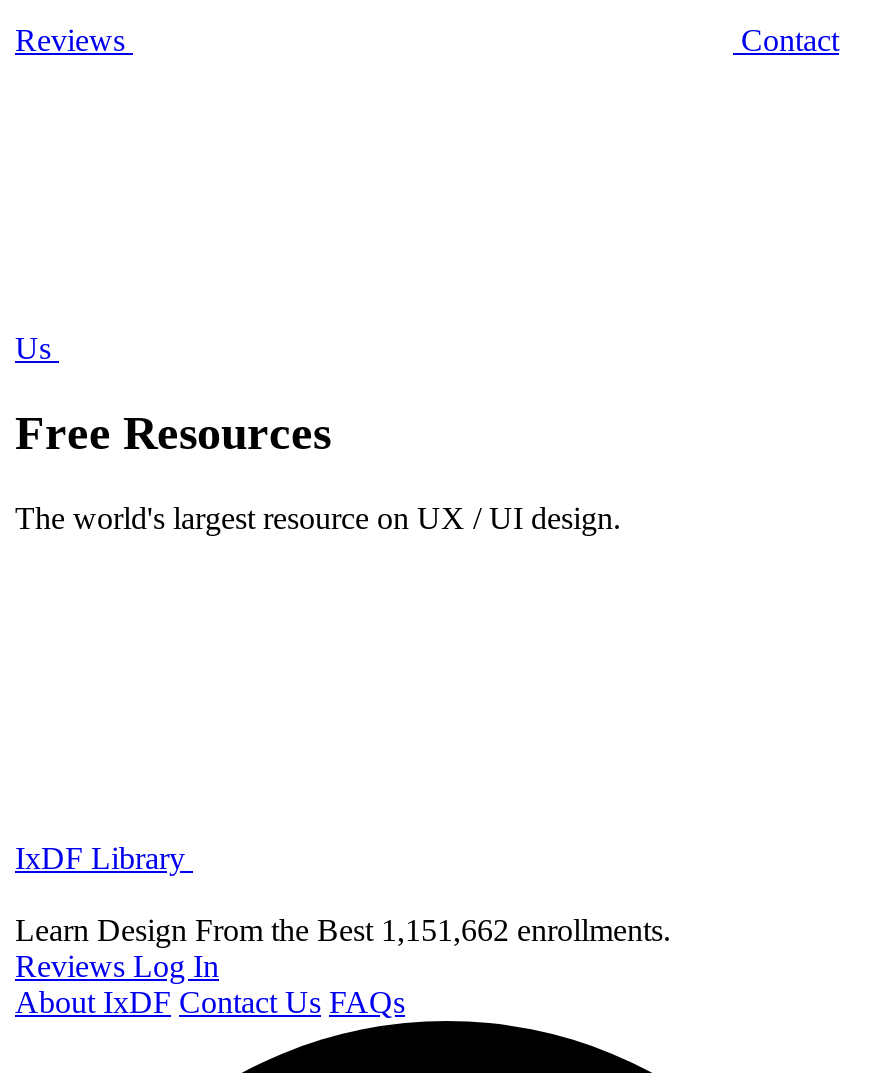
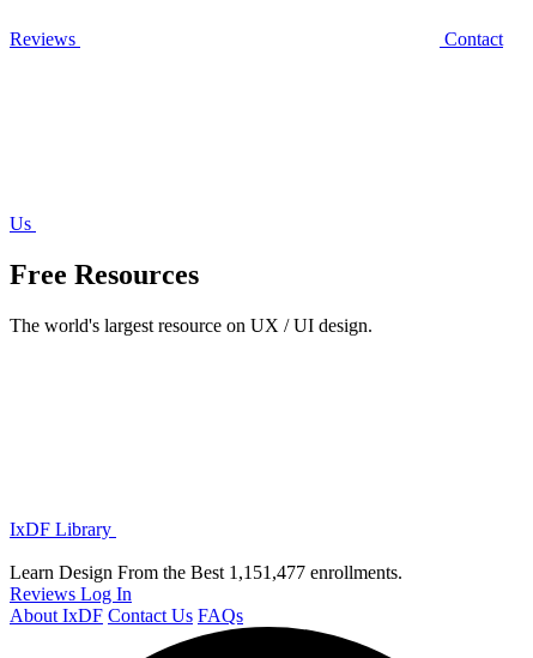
[15,912,671,946] Learn Design From the Best 1,151,662 enrollments. -> [10,562,402,582] Learn Design From the Best 1,151,477 enrollments.

